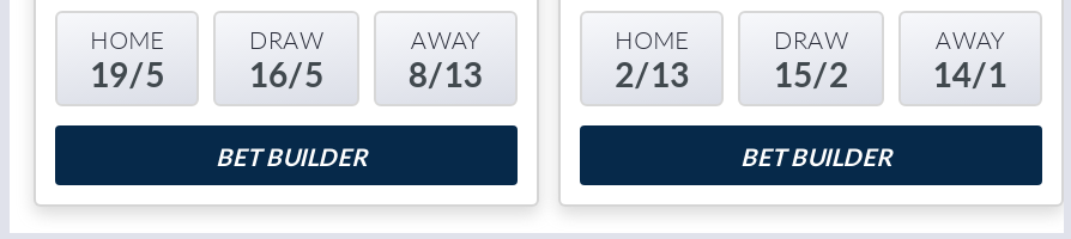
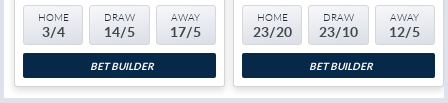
[90,52,165,97] 19/5 -> [42,22,65,41] 3/4
[249,52,323,97] 16/5 -> [104,22,135,41] 14/5
[408,52,482,97] 8/13 -> [170,22,201,41] 17/5
[615,52,689,97] 2/13 -> [253,22,292,41] 23/20
[774,52,848,97] 15/2 -> [319,22,358,41] 23/10
[933,52,1007,97] 14/1 -> [389,22,420,41] 12/5

